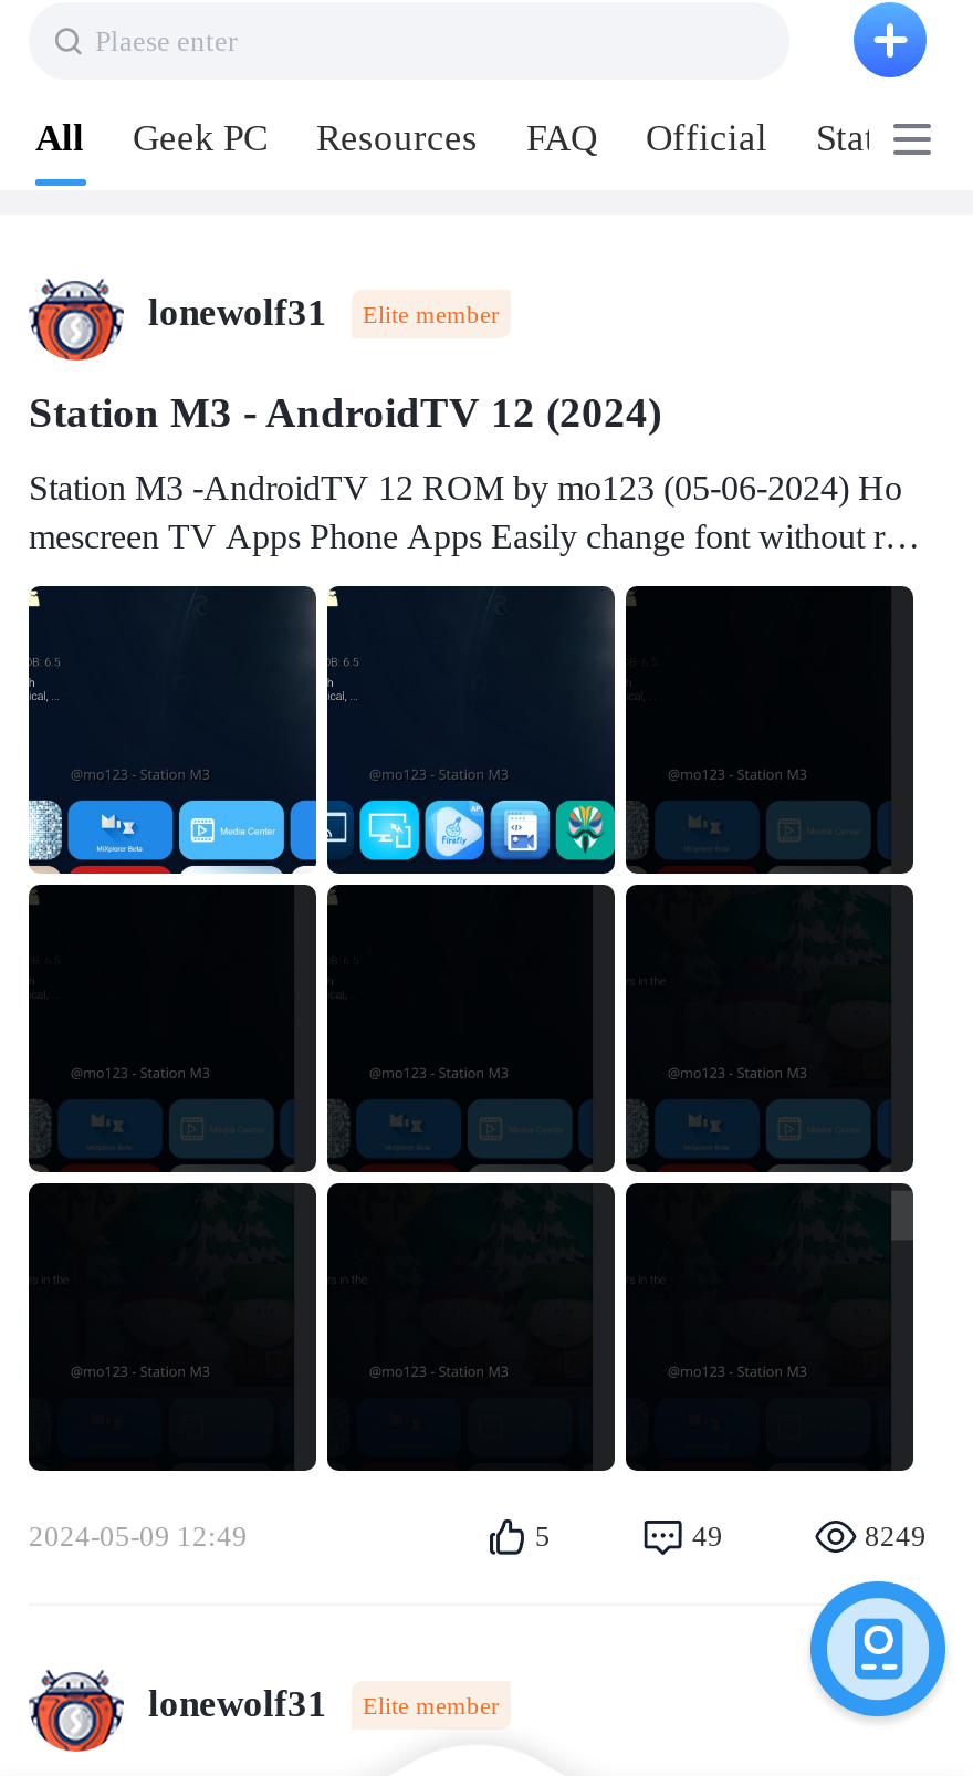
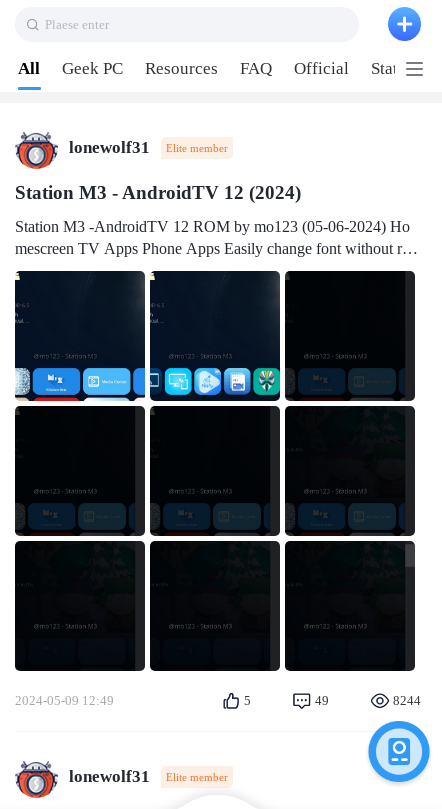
[865,1519,927,1553] 8249 -> [393,693,421,708] 8244

